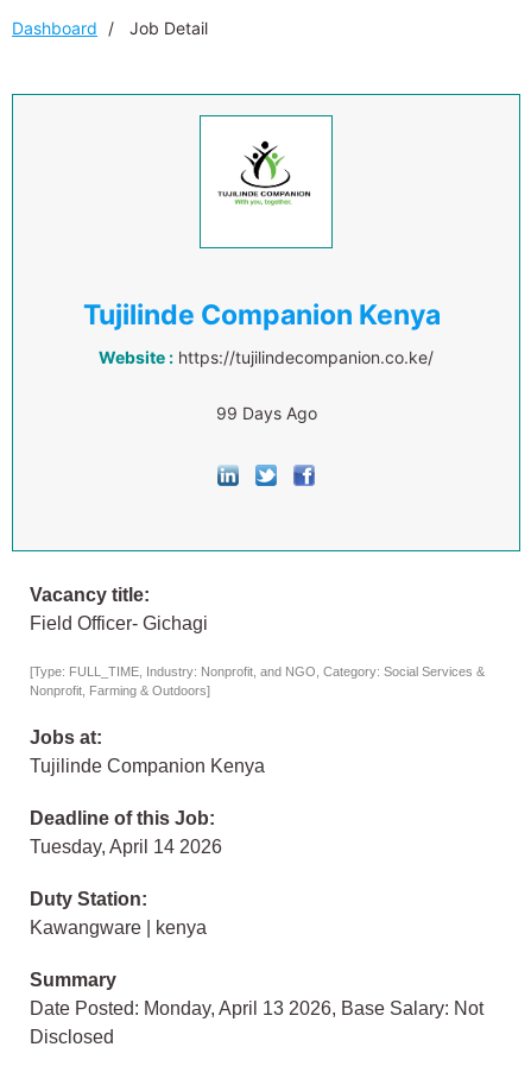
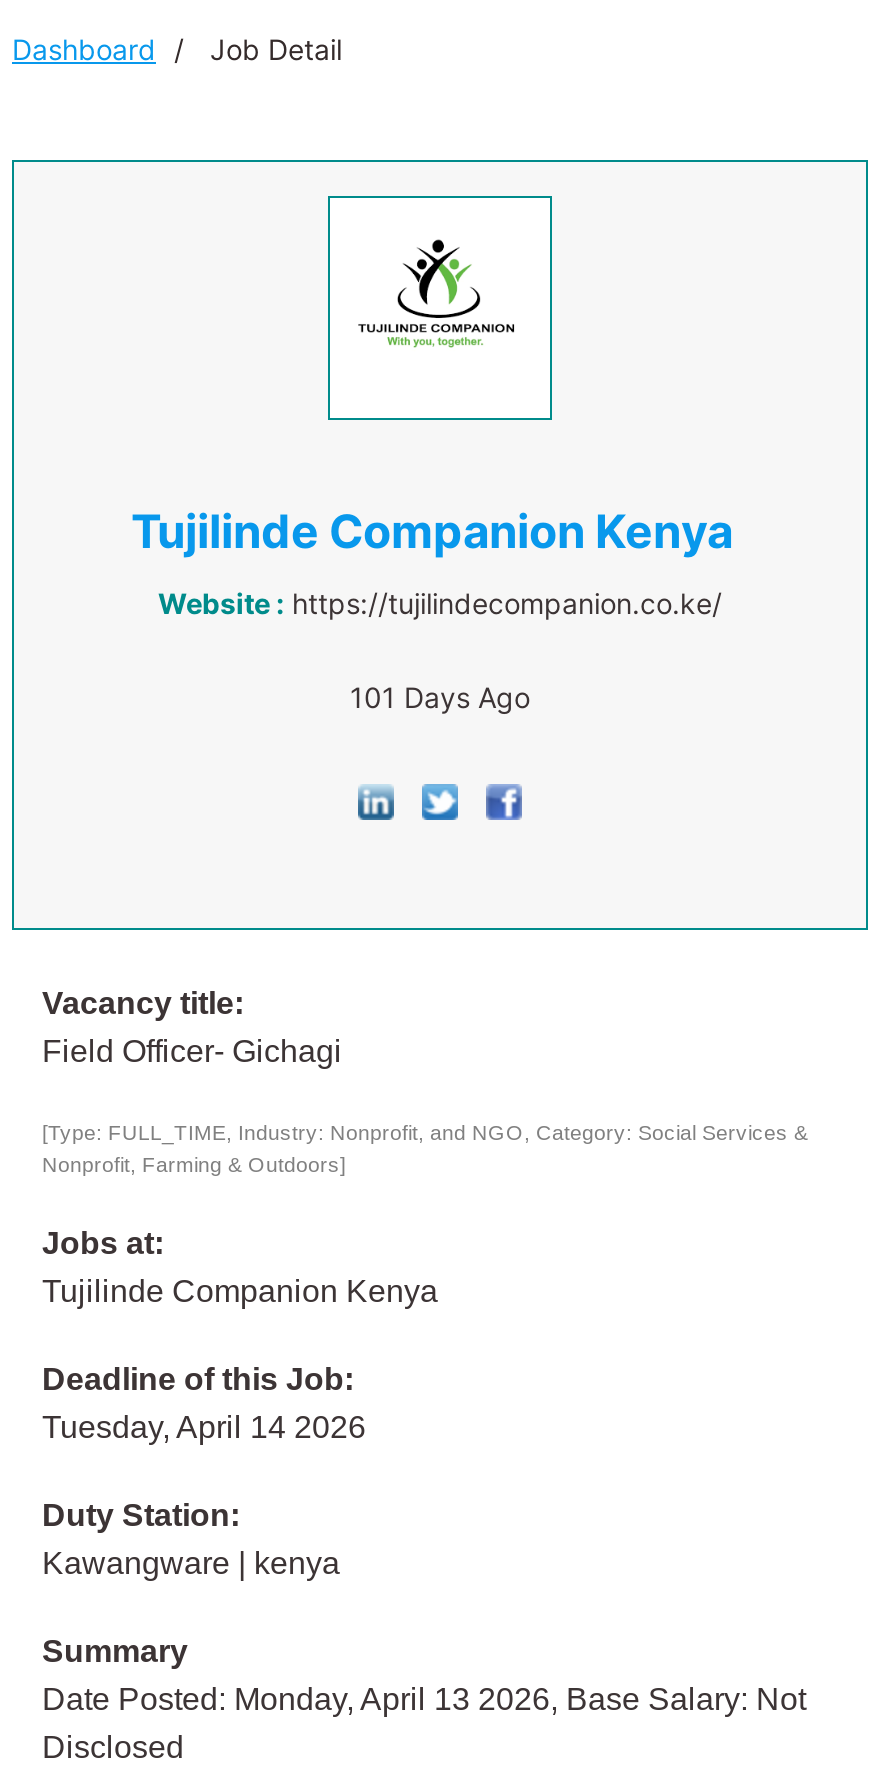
[216,403,317,423] 99 Days Ago -> [350,680,530,714] 101 Days Ago

